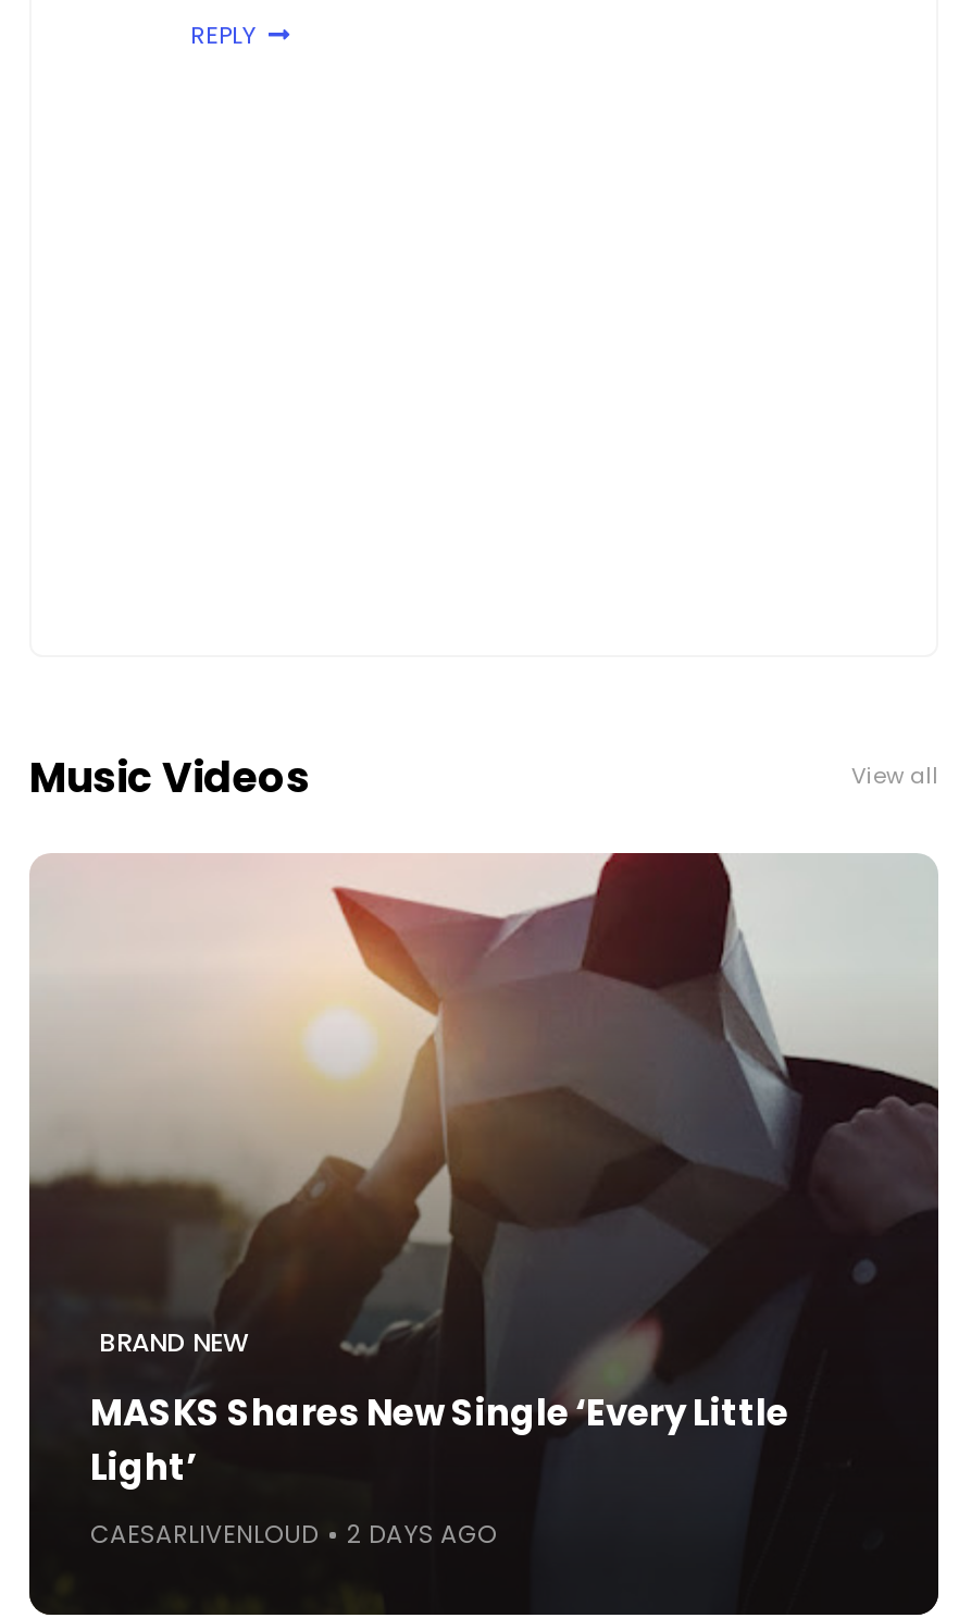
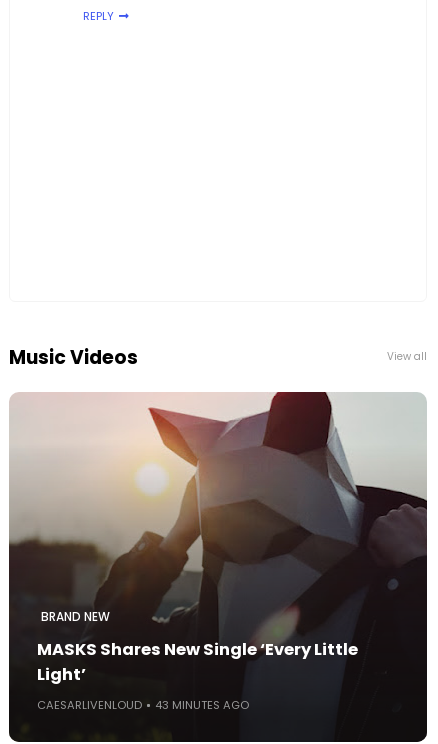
[90,1516,497,1551] CAESARLIVENLOUD 2 DAYS AGO -> [37,697,249,713] CAESARLIVENLOUD 43 MINUTES AGO

